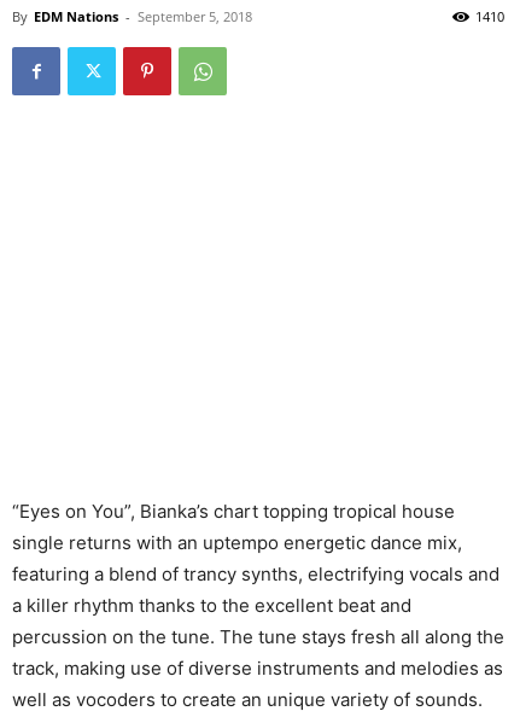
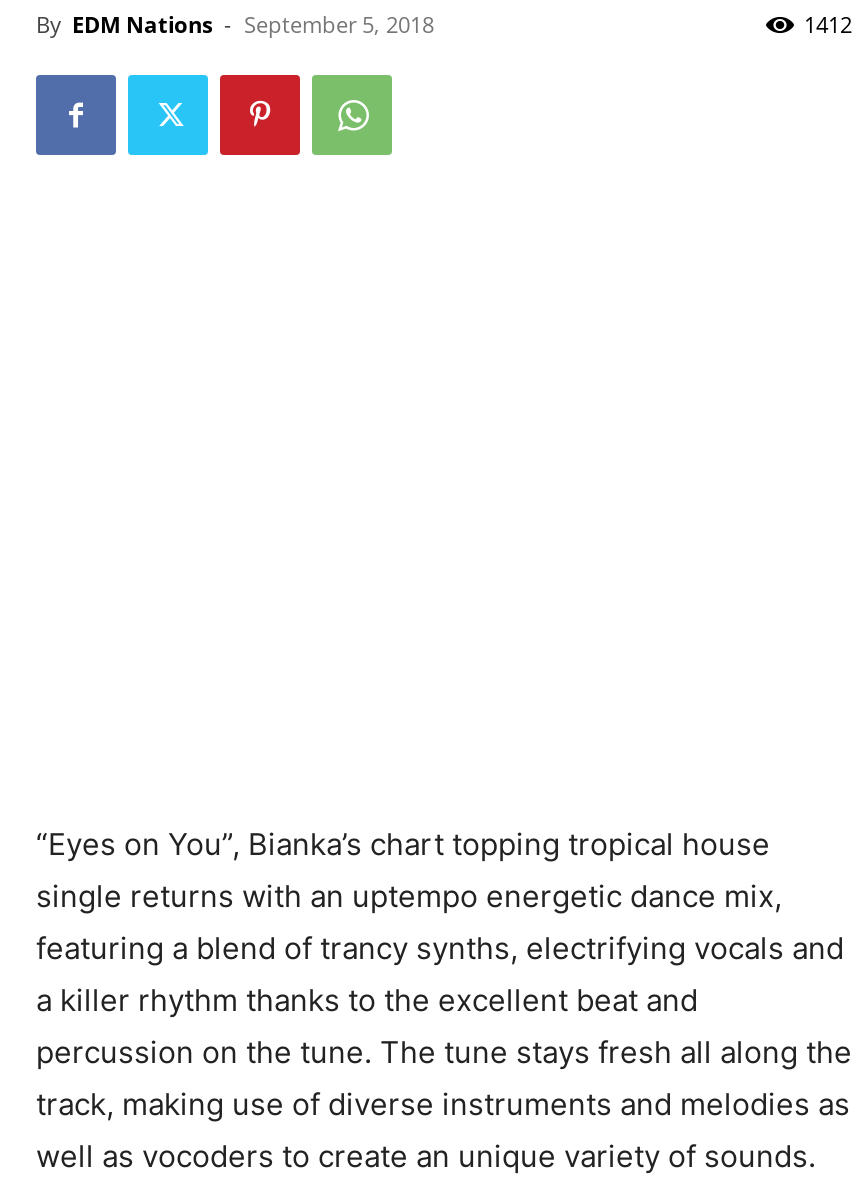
[475,7,504,25] 1410 -> [804,9,852,39] 1412

